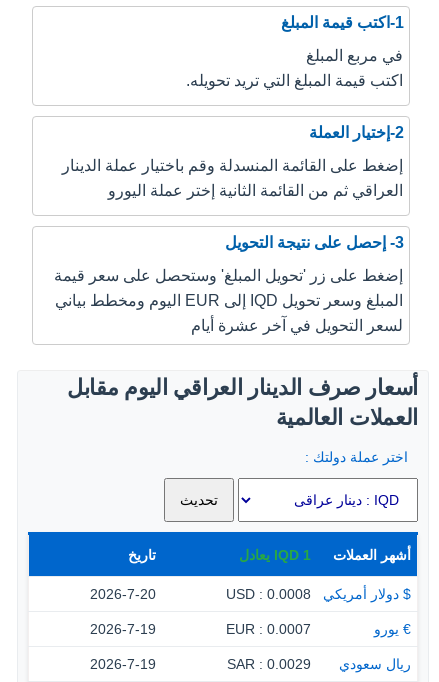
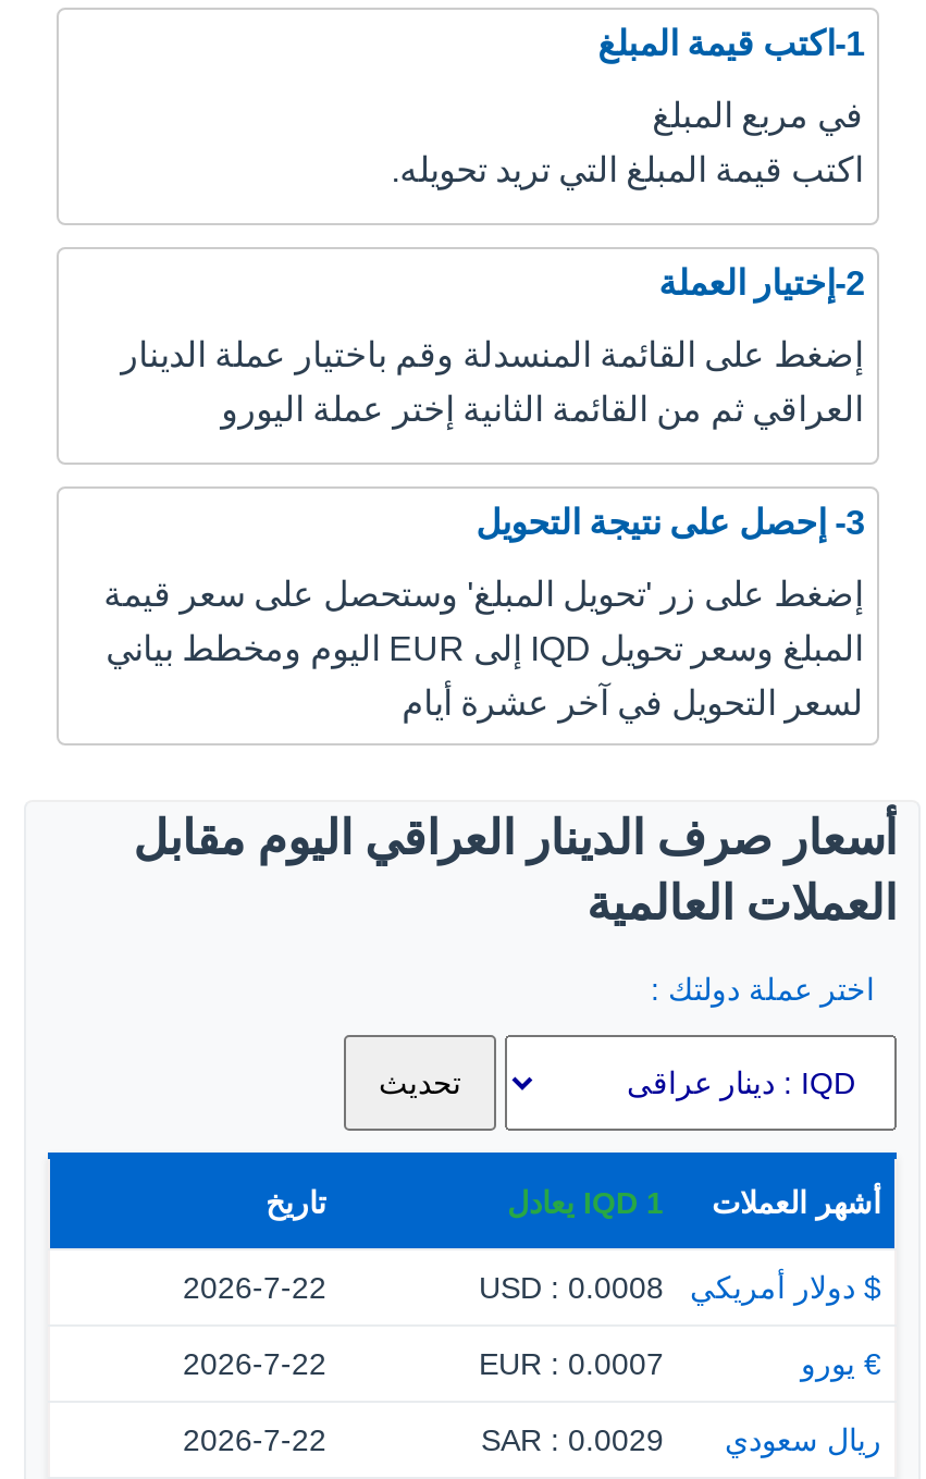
[90,586,156,602] 2026-7-20 -> [183,1270,326,1305] 2026-7-22
[90,621,156,637] 2026-7-19 -> [183,1346,326,1381] 2026-7-22
[90,656,156,672] 2026-7-19 -> [183,1422,326,1457] 2026-7-22

